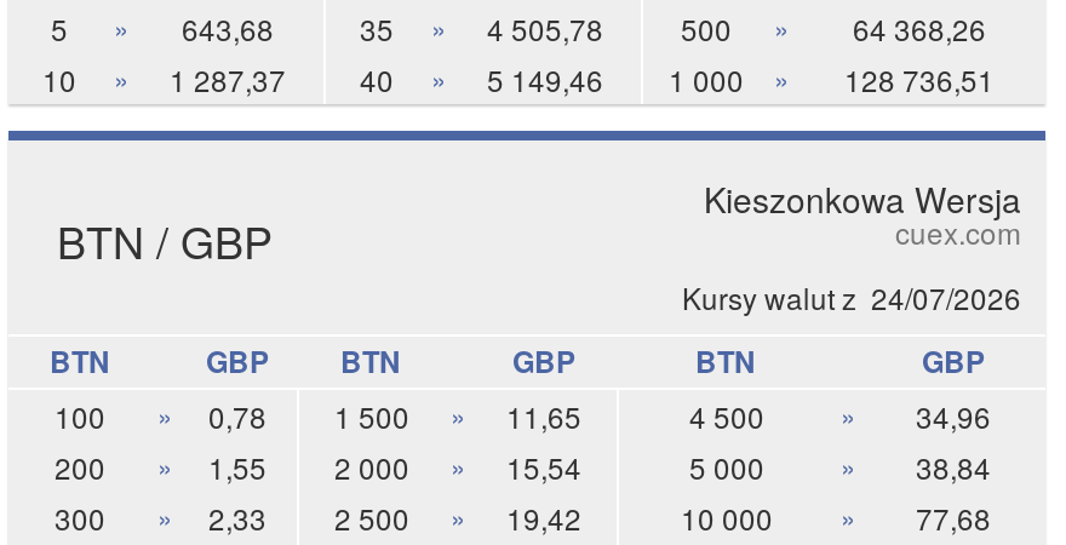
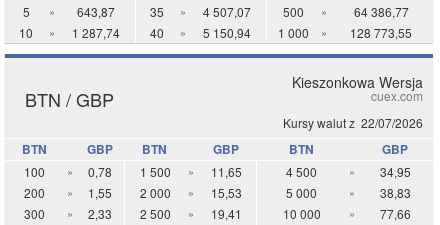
[182,7,274,48] 643,68 -> [76,3,114,20] 643,87
[487,7,603,48] 4 505,78 -> [202,3,250,20] 4 507,07
[853,7,986,48] 64 368,26 -> [353,3,408,20] 64 386,77
[170,58,286,99] 1 287,37 -> [71,24,119,41] 1 287,74
[487,58,603,99] 5 149,46 -> [202,24,250,41] 5 150,94
[844,58,995,99] 128 736,51 -> [350,24,412,41] 128 773,55
[682,276,1021,317] Kursy walut z 24/07/2026 -> [283,114,423,131] Kursy walut z 22/07/2026
[916,395,991,436] 34,96 -> [379,163,410,180] 34,95
[506,446,581,487] 15,54 -> [210,184,241,201] 15,53
[916,446,991,487] 38,84 -> [379,184,410,201] 38,83
[506,497,581,538] 19,42 -> [210,205,241,222] 19,41
[916,497,991,538] 77,68 -> [379,205,410,222] 77,66

